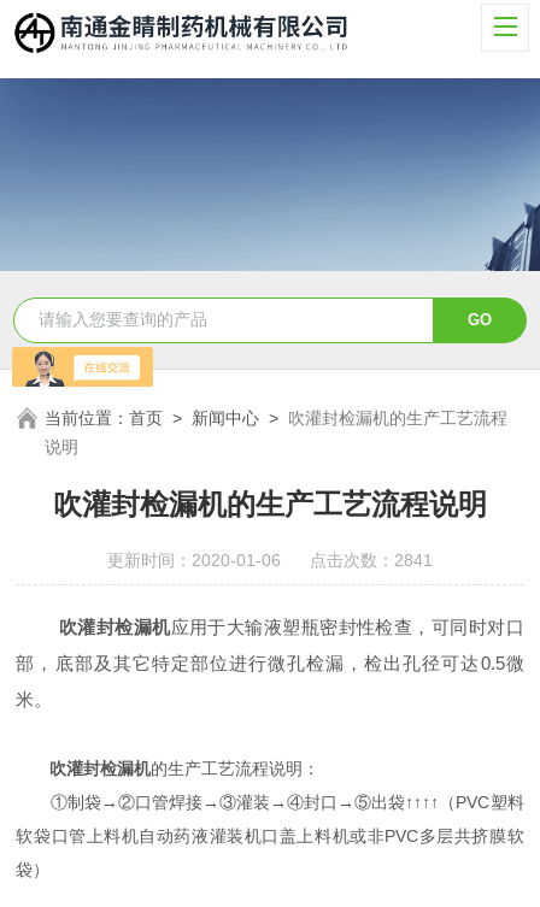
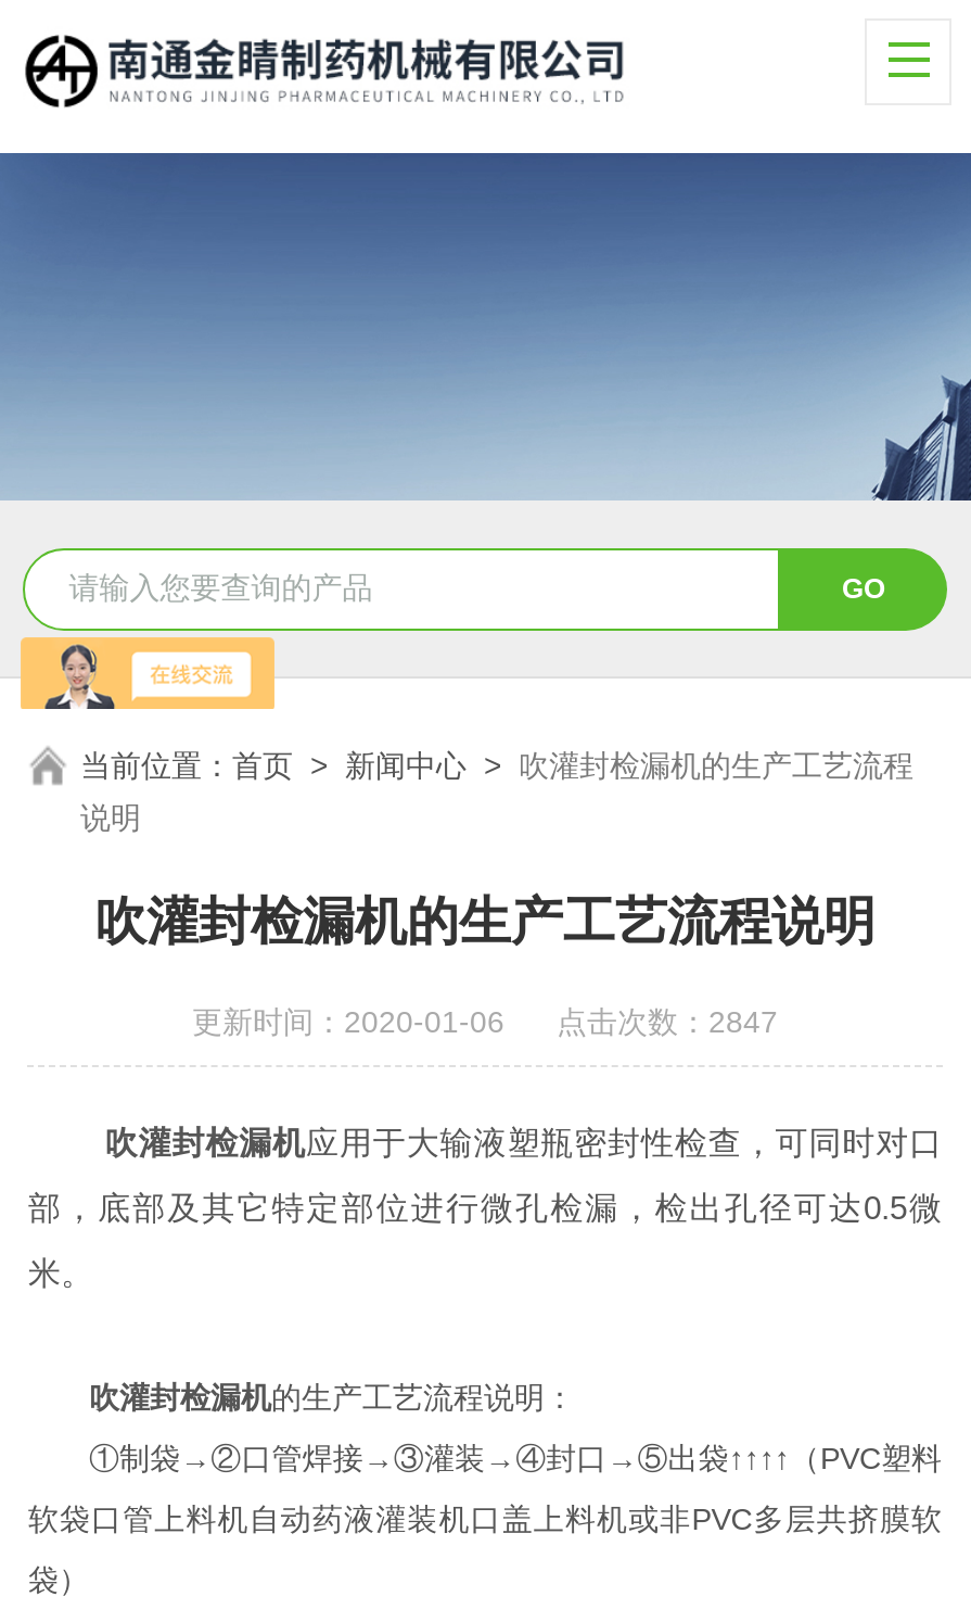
[107,550,433,569] 更新时间：2020-01-06 点击次数：2841 -> [192,1003,778,1038] 更新时间：2020-01-06 点击次数：2847

